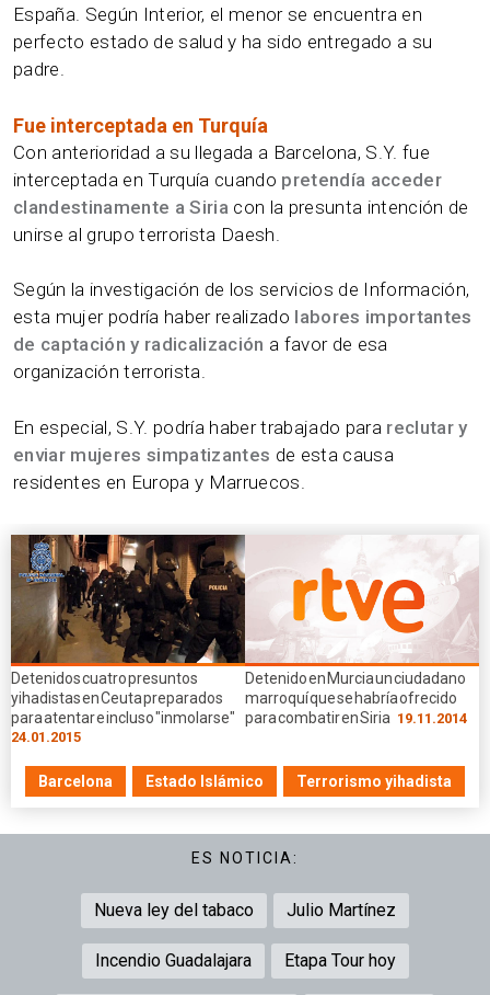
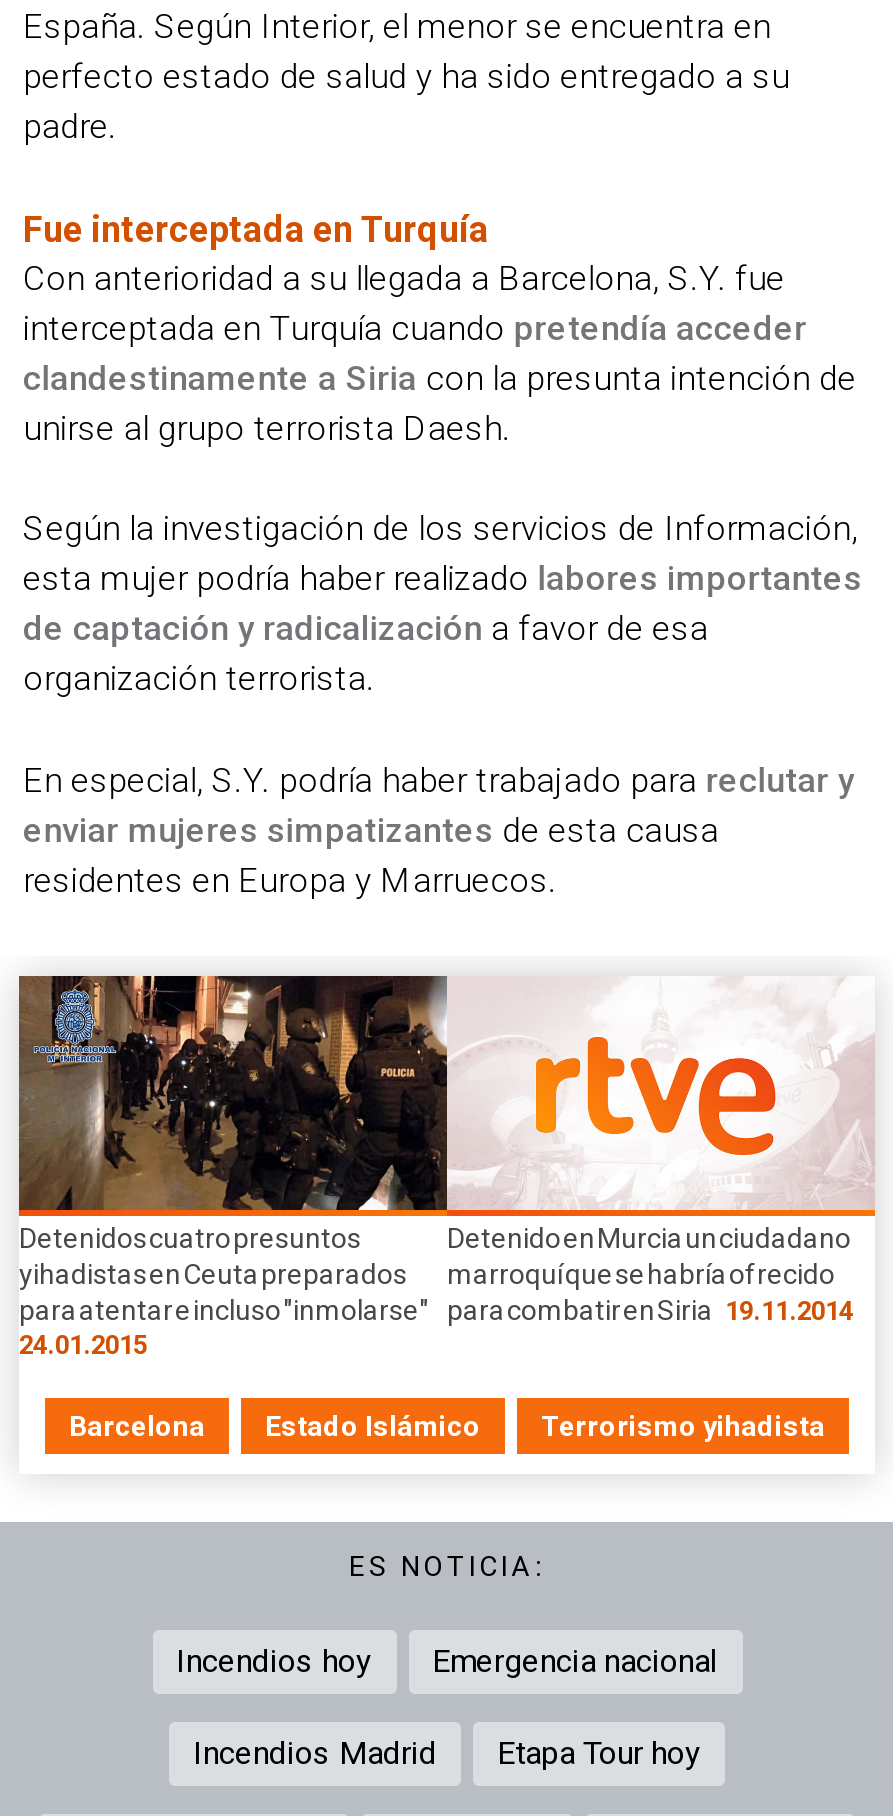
[94,900,396,921] Nueva ley del tabaco | Julio Martínez -> [176,1643,718,1681] Incendios hoy | Emergencia nacional
[95,951,251,971] Incendio Guadalajara -> [193,1735,437,1773] Incendios Madrid

